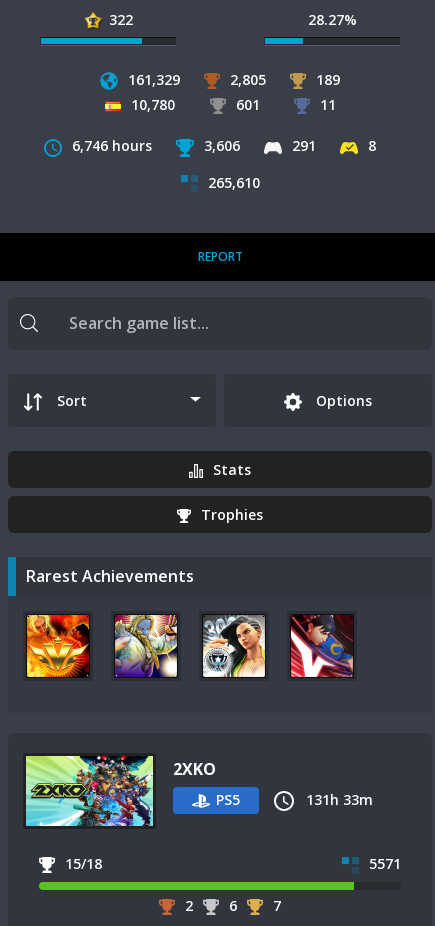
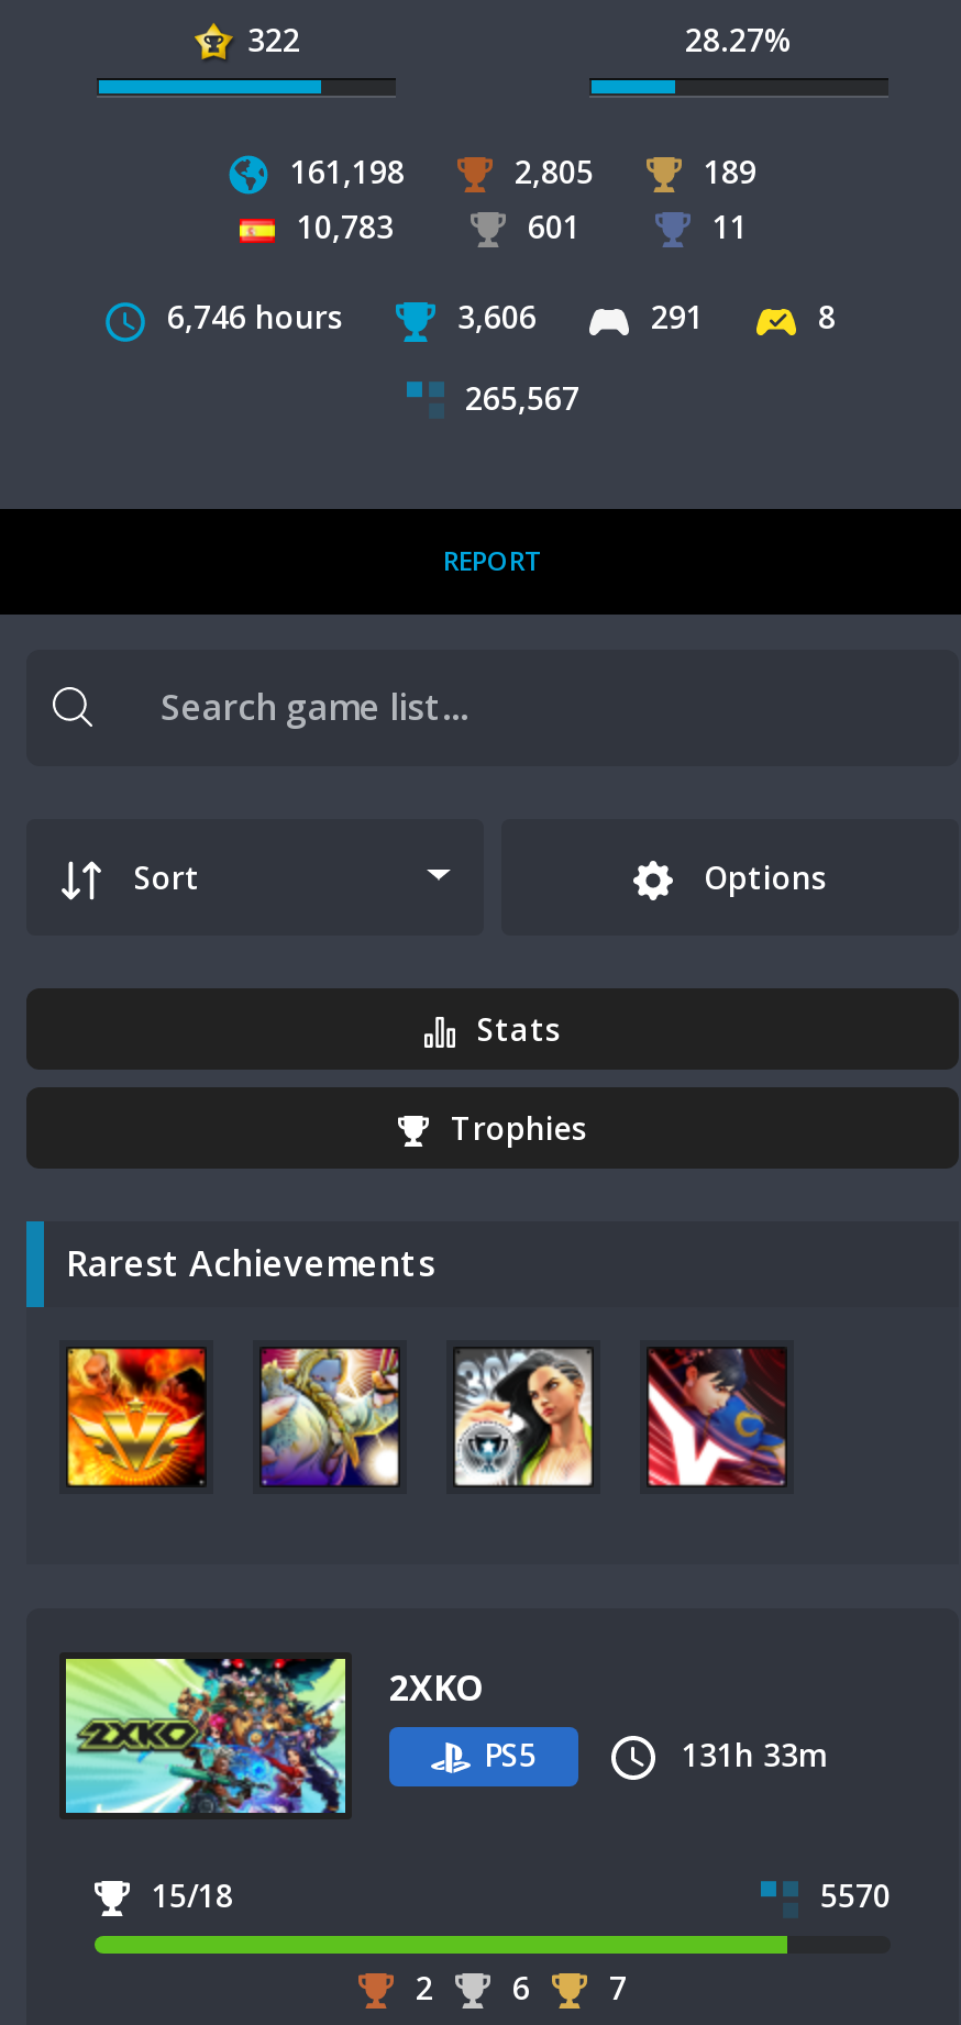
[128,70,180,89] 161,329 -> [290,151,405,192] 161,198
[131,95,175,114] 10,780 -> [297,206,394,248] 10,783
[207,172,259,191] 265,610 -> [465,376,579,418] 265,567
[369,854,401,873] 5571 -> [820,1874,891,1916] 5570

